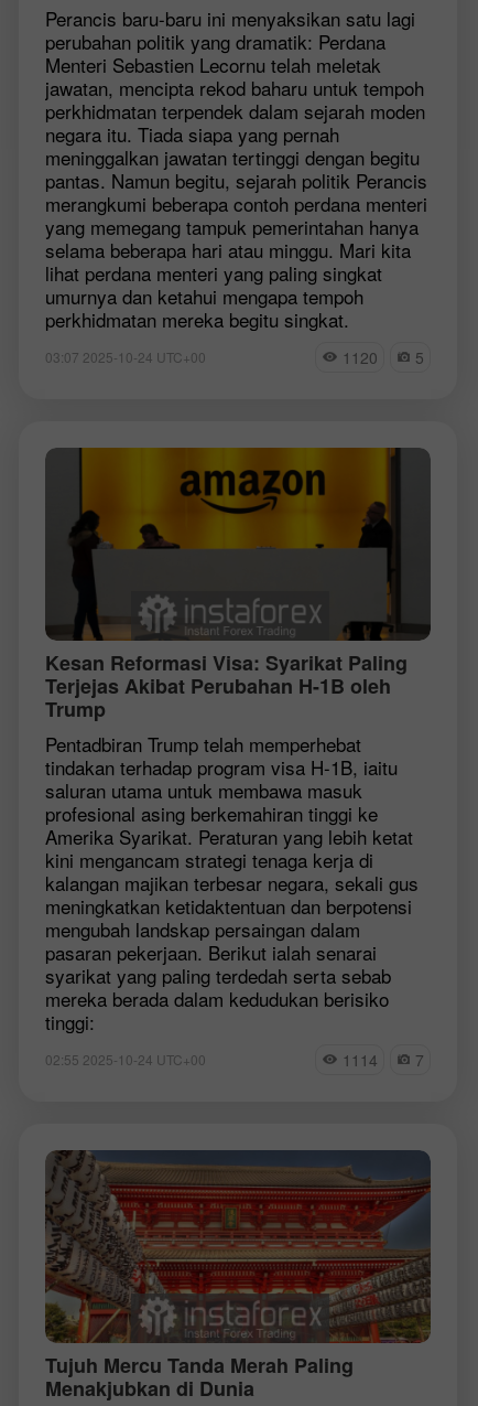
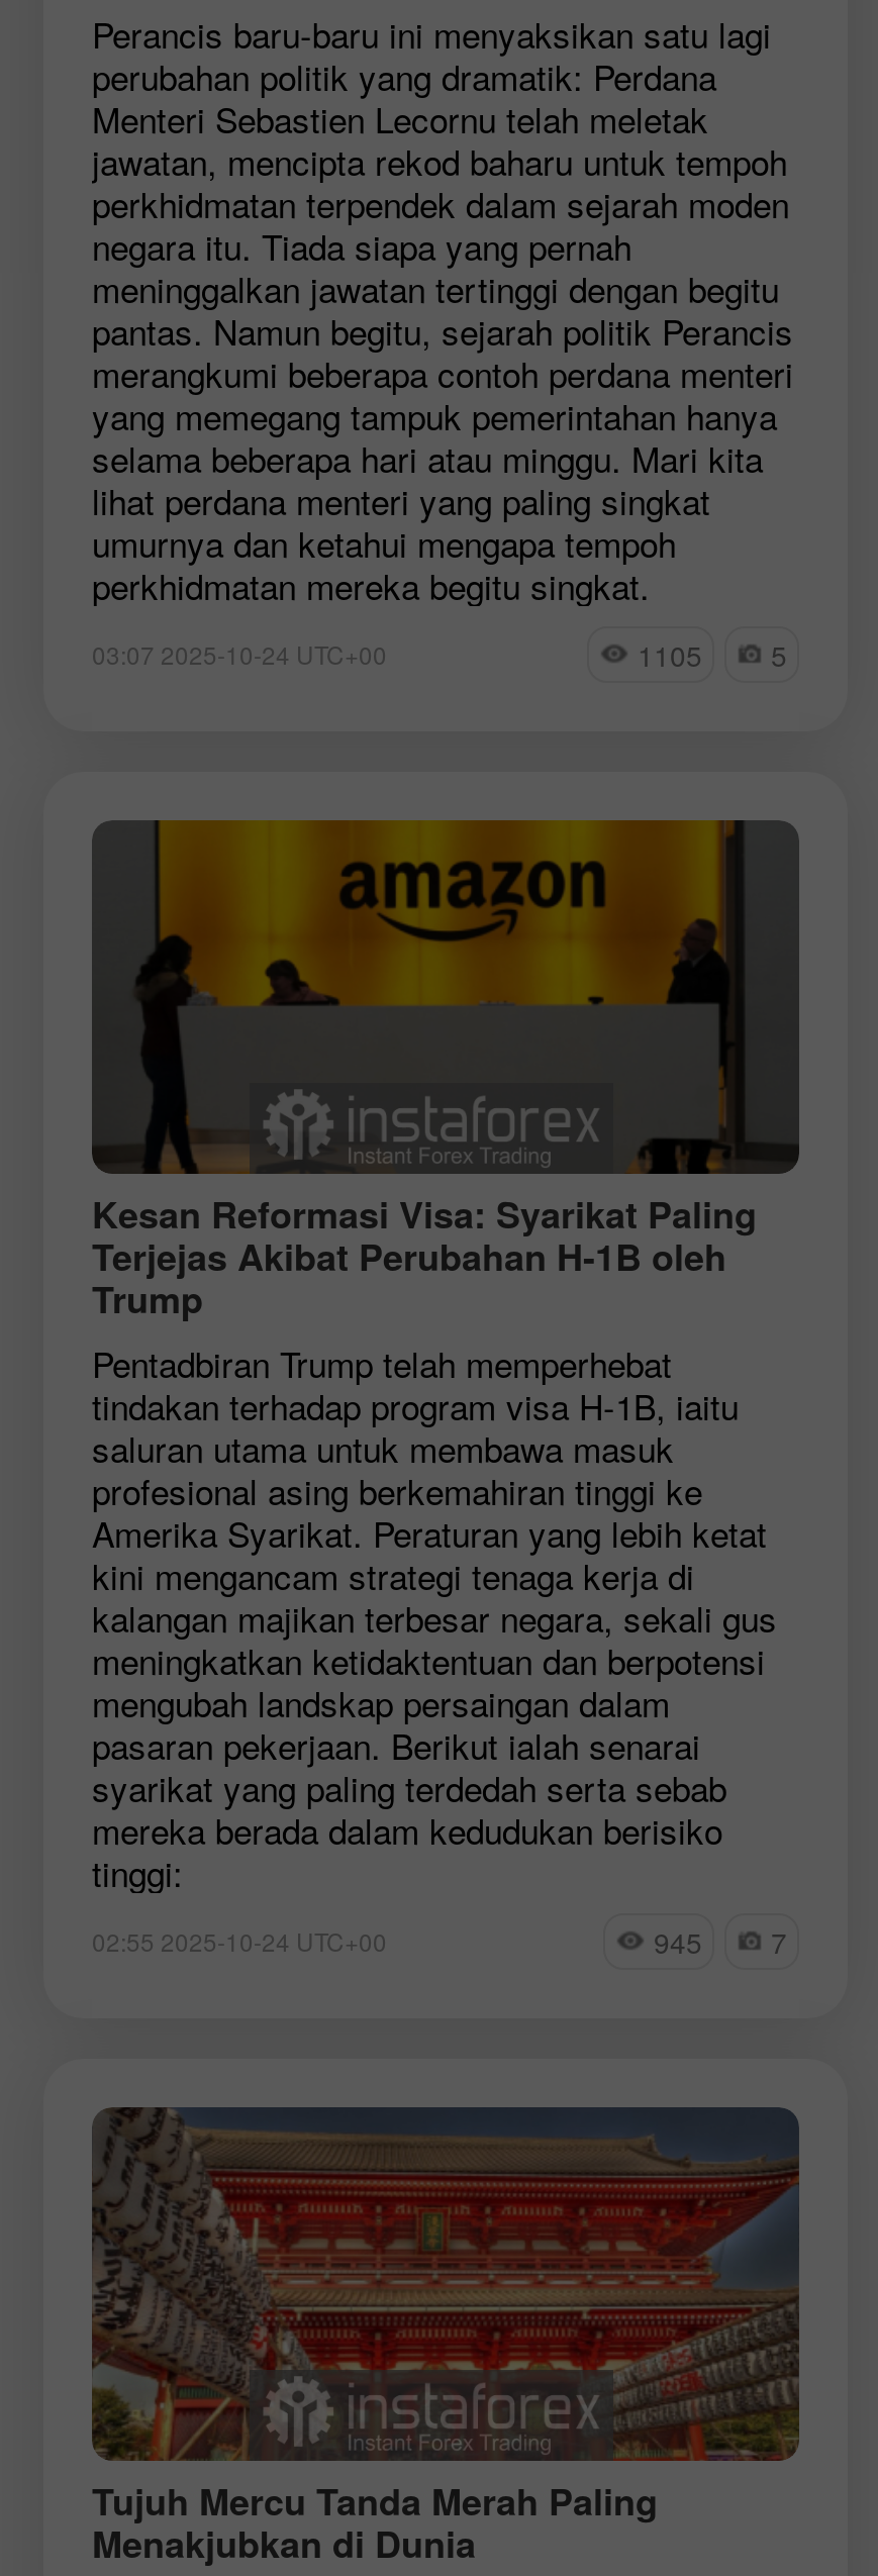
[343,346,424,368] 1120 5 -> [638,634,787,675] 1105 5
[343,1049,424,1071] 1114 7 -> [654,1921,787,1962] 945 7

